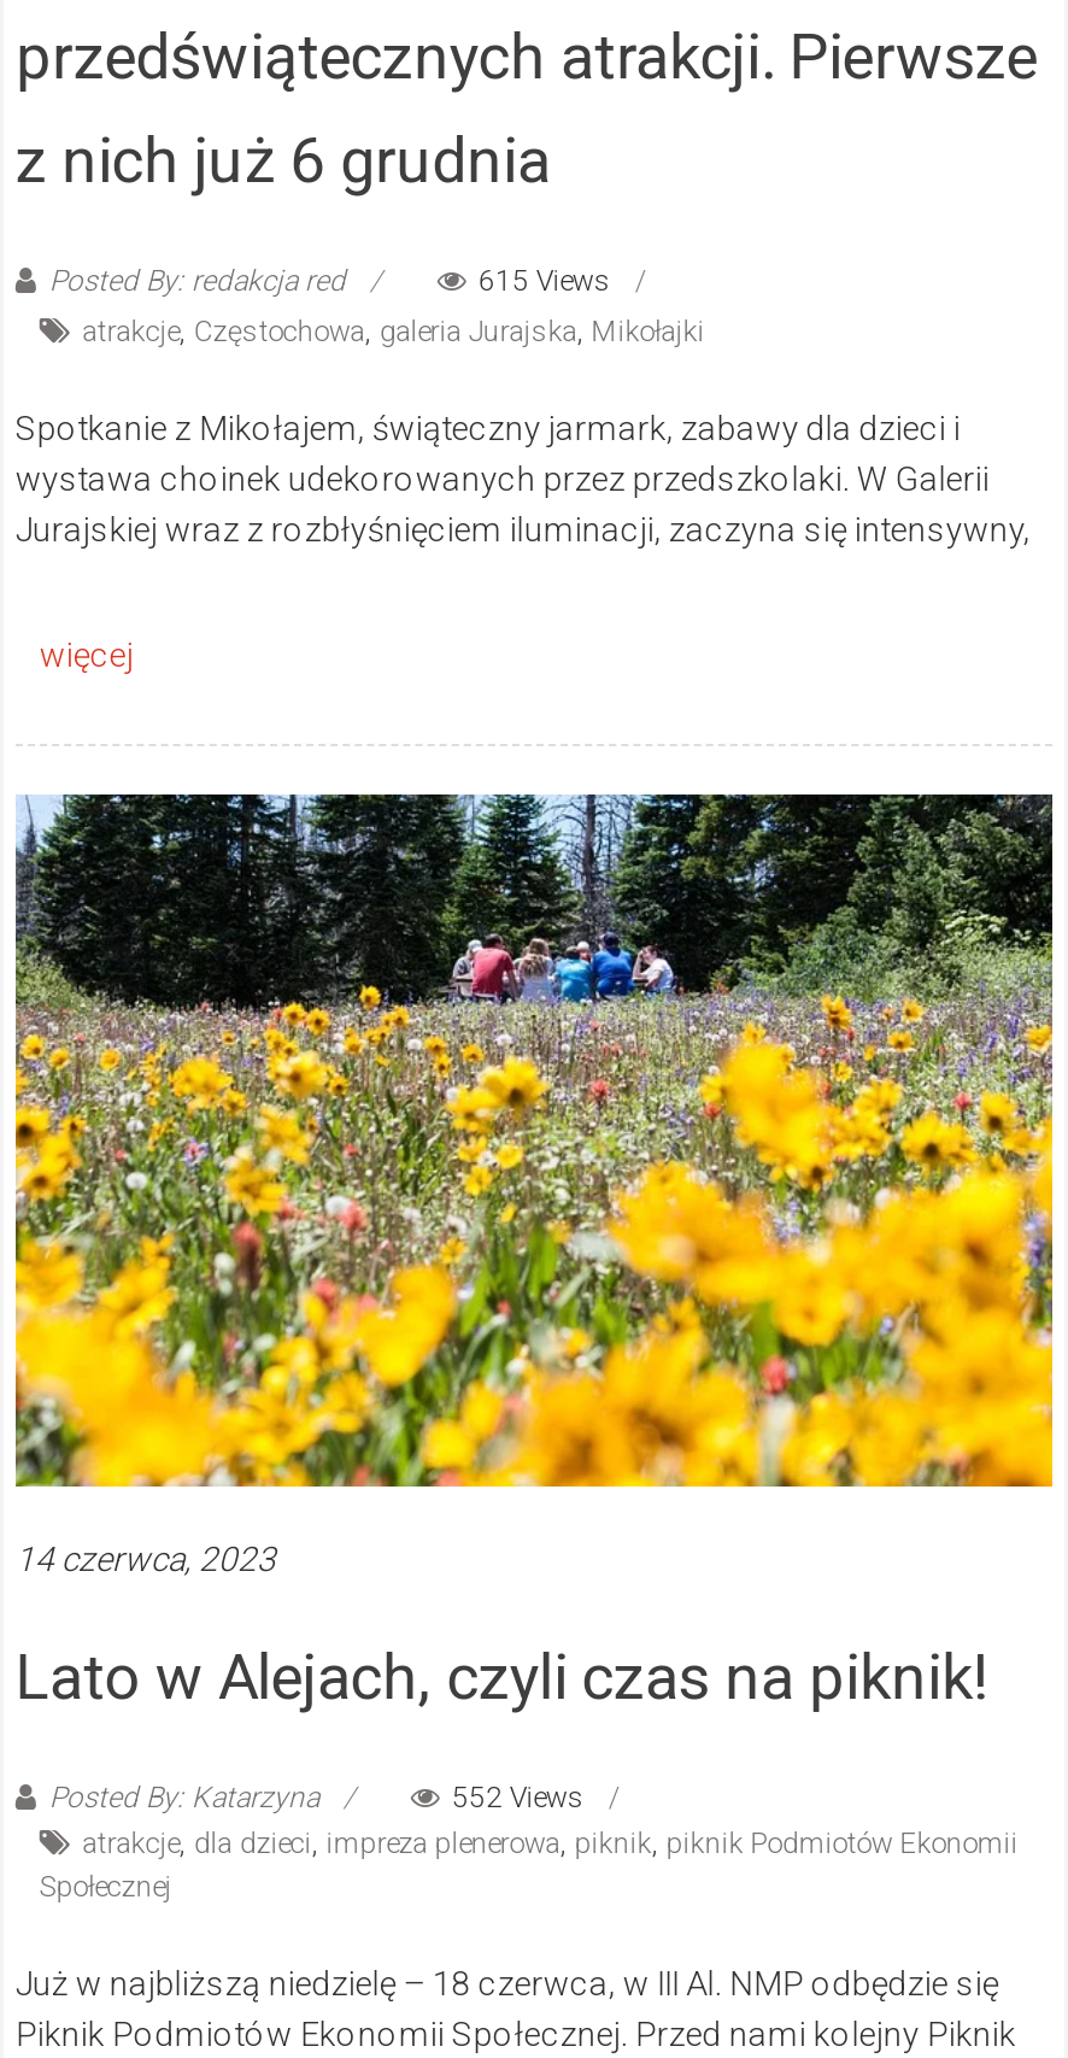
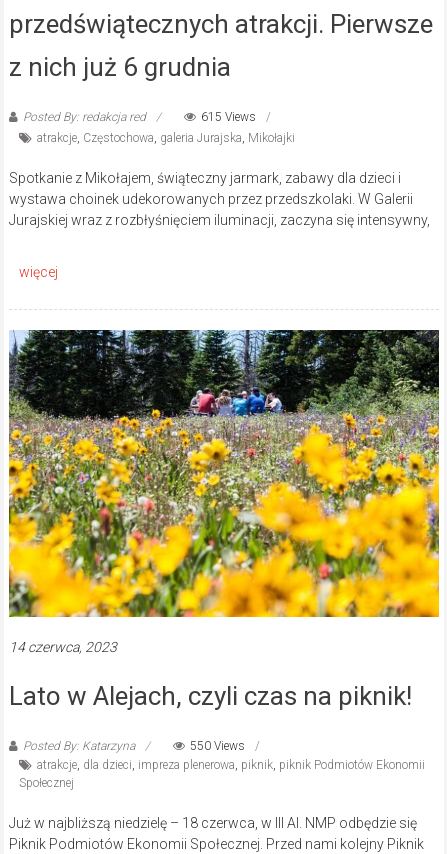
[452,1780,584,1814] 552 Views -> [190,739,245,753] 550 Views

